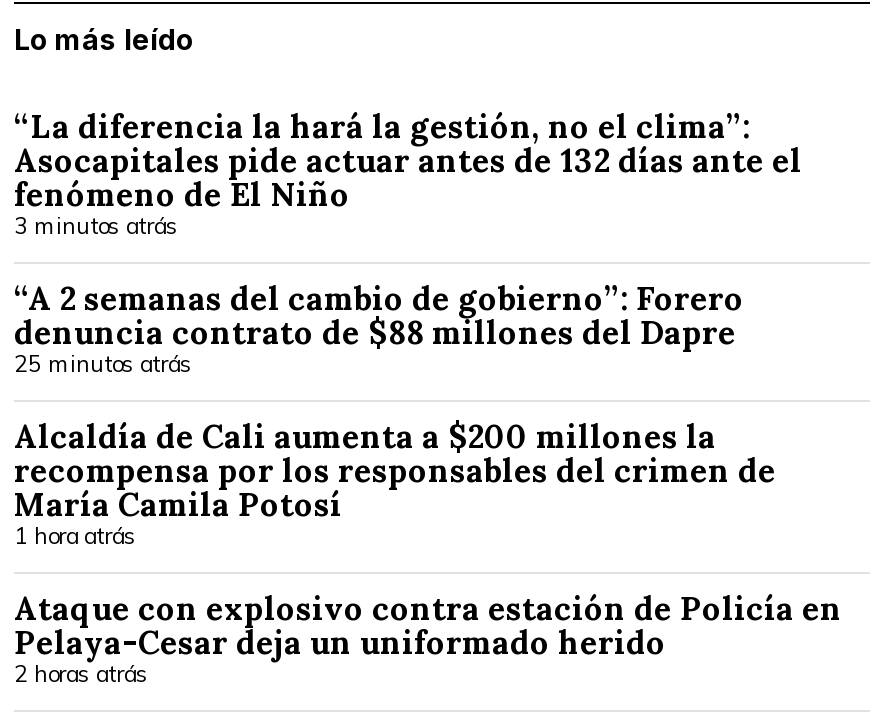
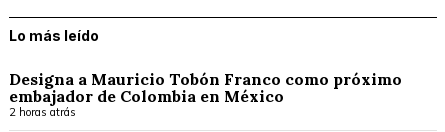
[14,107,842,663] “La diferencia la hará la gestión, no el clima”: | Asocapitales pide actuar antes de 132 días ante el | fenómeno de El Niño | 3 minutos atrás | “A 2 semanas del cambio de gobierno”: Forero | denuncia contrato de $88 millones del Dapre | 25 minutos atrás | Alcaldía de Cali aumenta a $200 millones la | recompensa por los responsables del crimen de | María Camila Potosí | 1 hora atrás | Ataque con explosivo contra estación de Policía en | Pelaya-Cesar deja un uniformado herido -> [9,69,402,106] Designa a Mauricio Tobón Franco como próximo | embajador de Colombia en México

